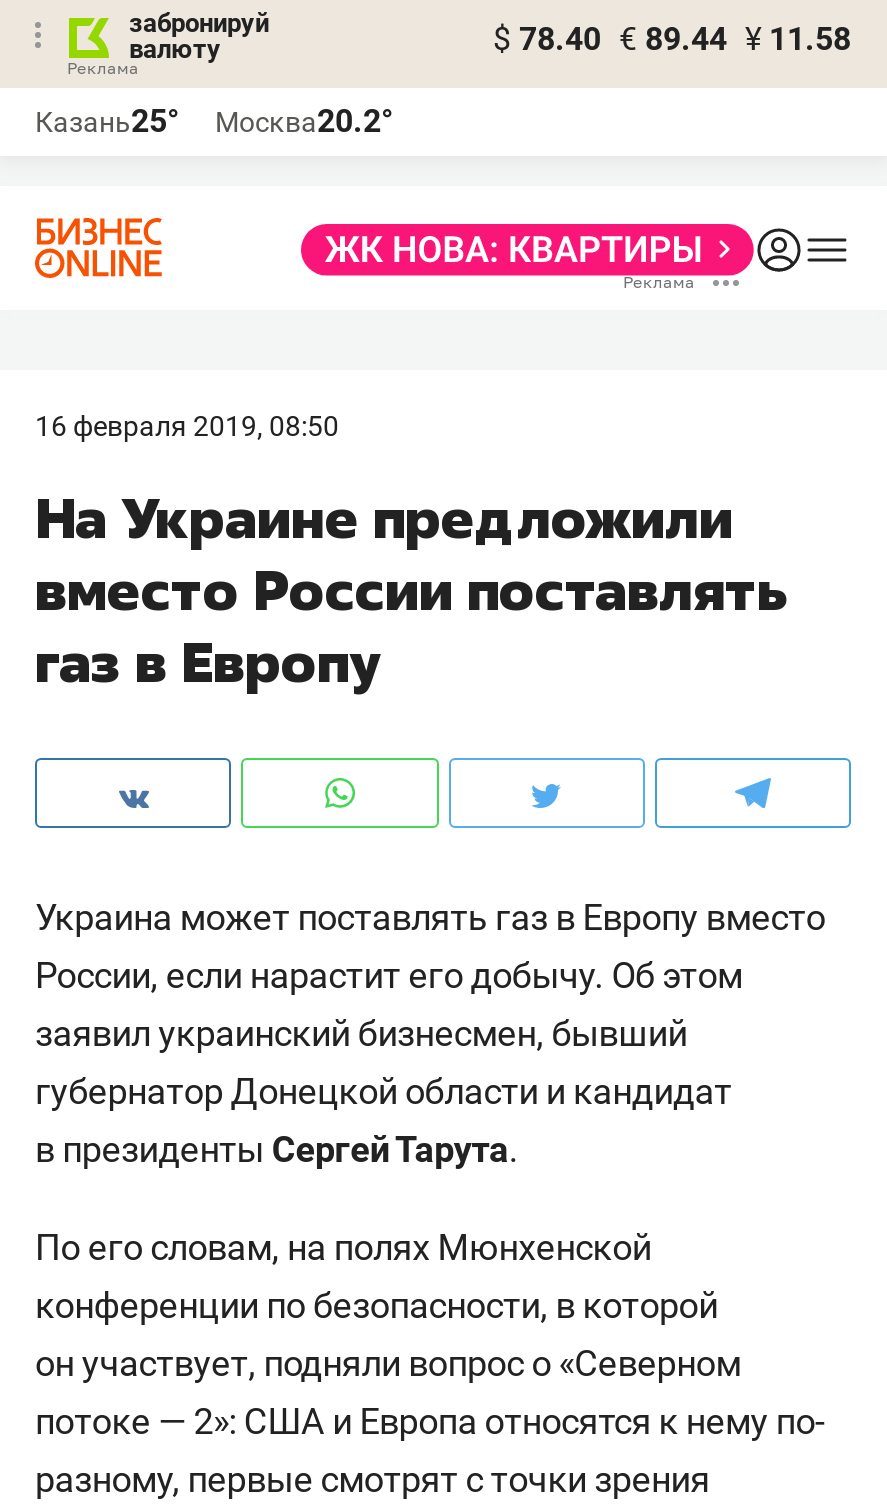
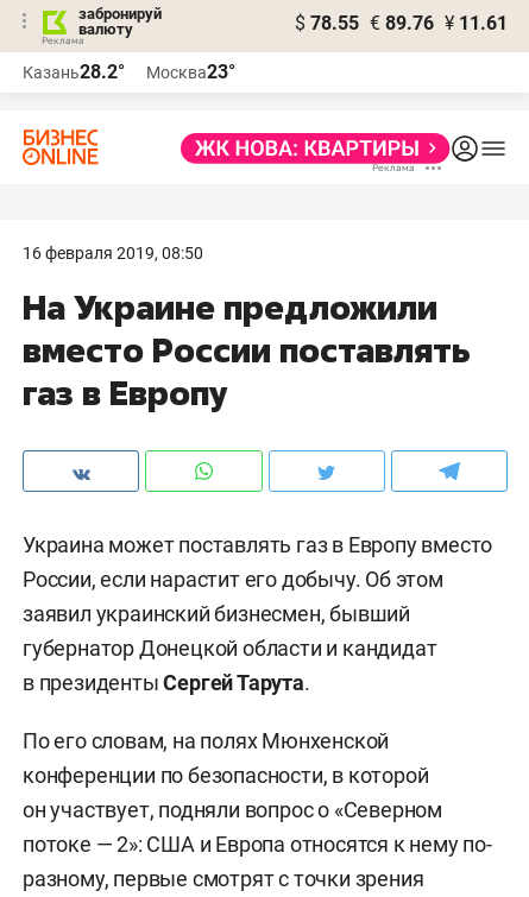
[493,20,851,58] $ 78.40 € 89.44 ¥ 11.58 -> [295,12,508,34] $ 78.55 € 89.76 ¥ 11.61
[35,102,179,140] Казань25° -> [23,61,125,83] Казань28.2°
[215,102,393,140] Москва20.2° -> [146,61,235,83] Москва23°

